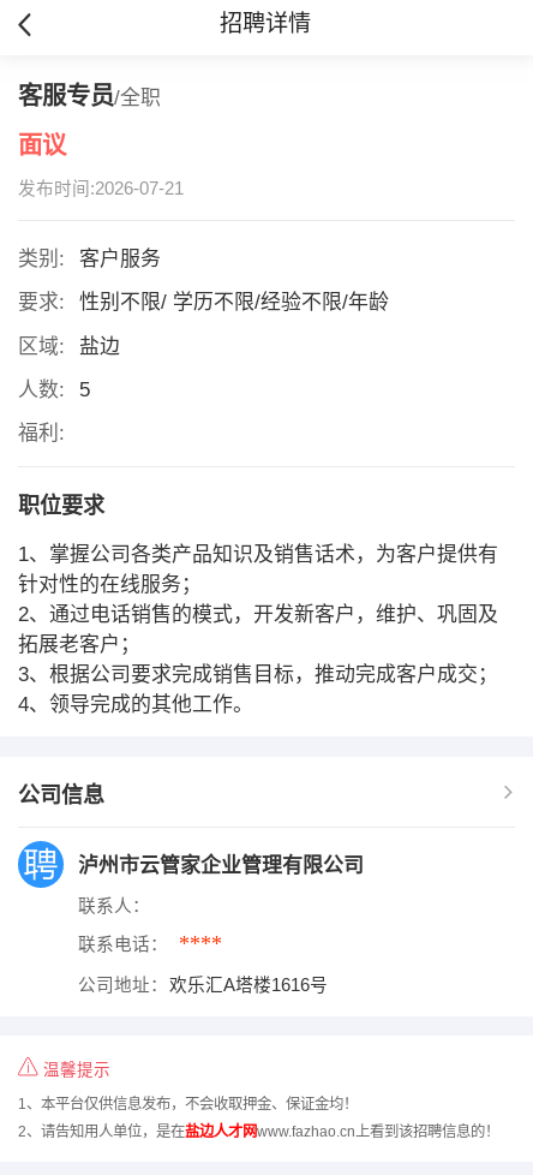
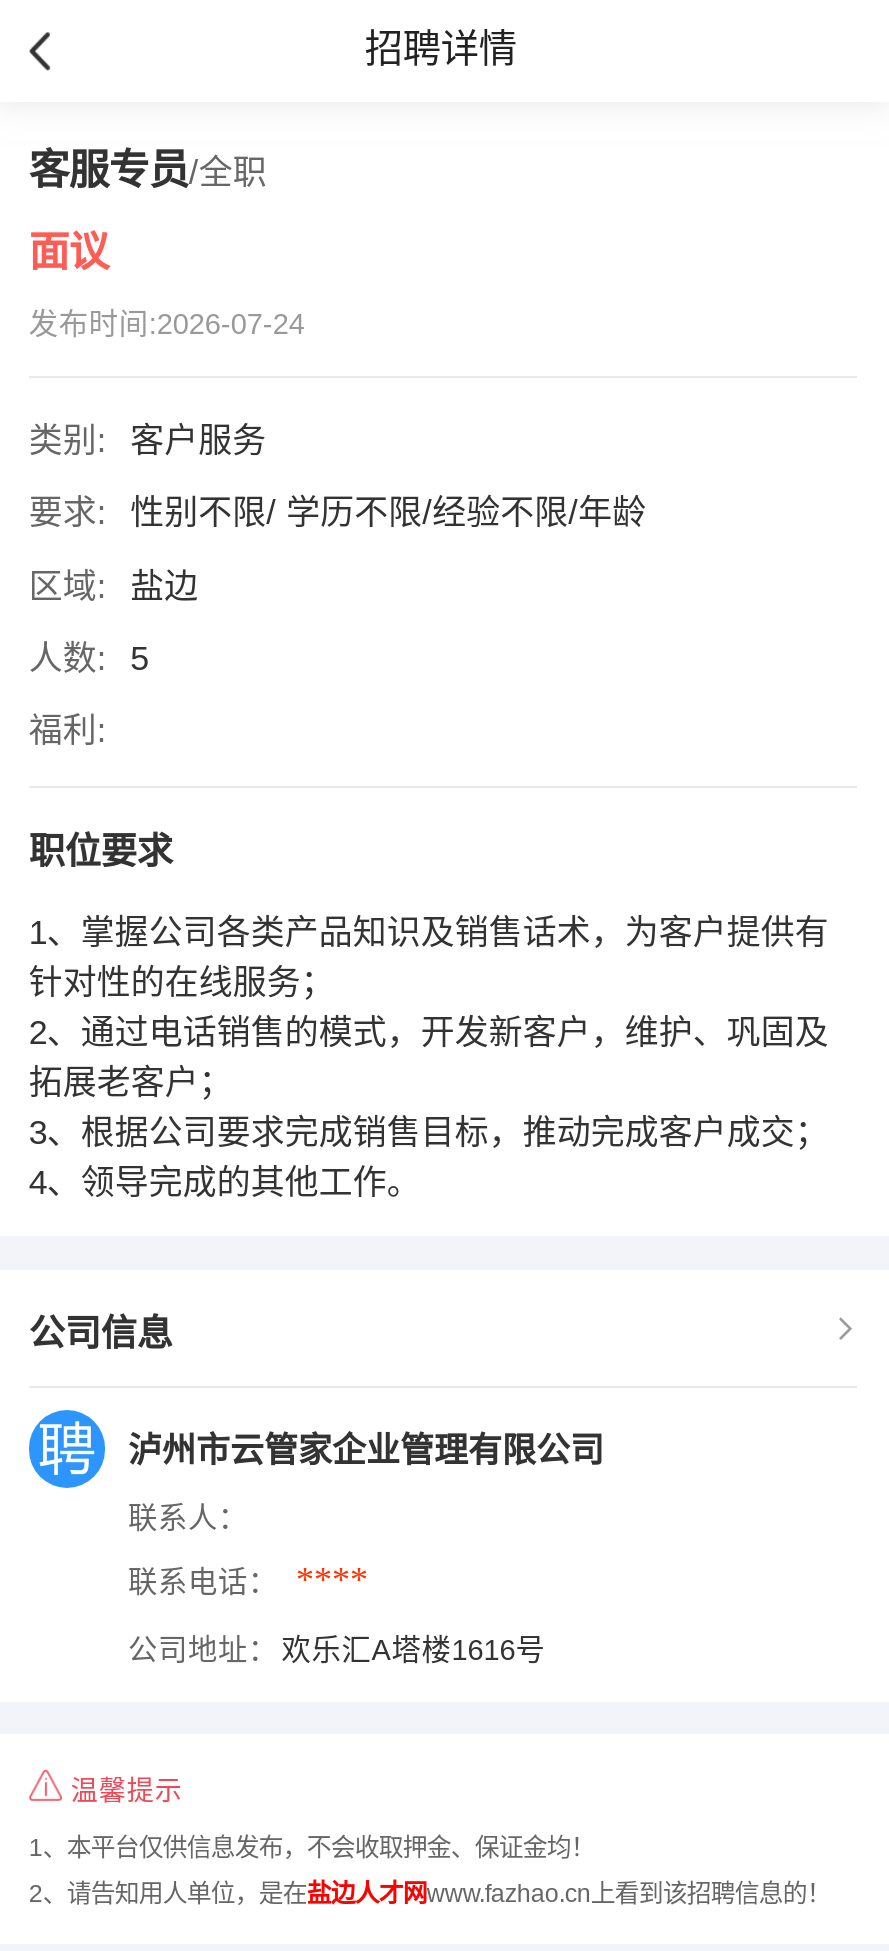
[18,179,184,198] 发布时间:2026-07-21 -> [29,308,305,340] 发布时间:2026-07-24

